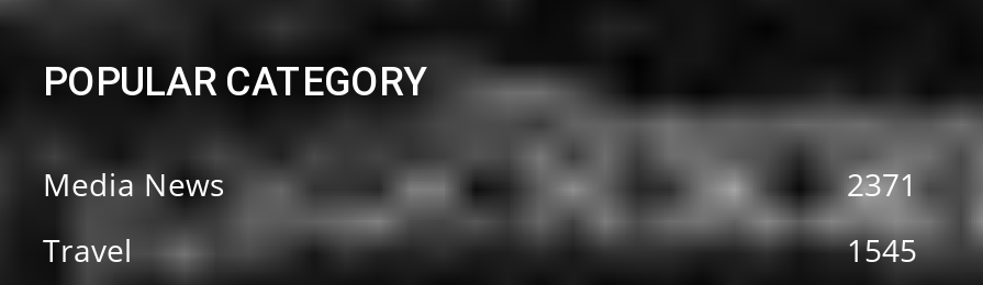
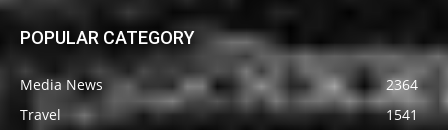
[847,164,917,205] 2371 -> [386,75,418,94] 2364
[847,229,917,271] 1545 -> [386,105,418,124] 1541

